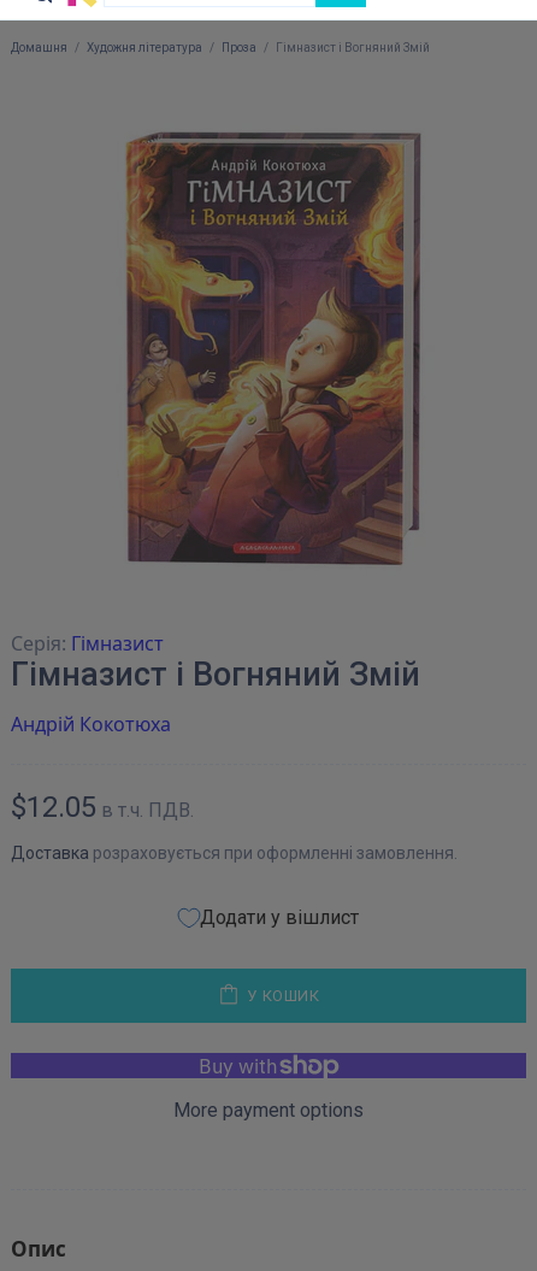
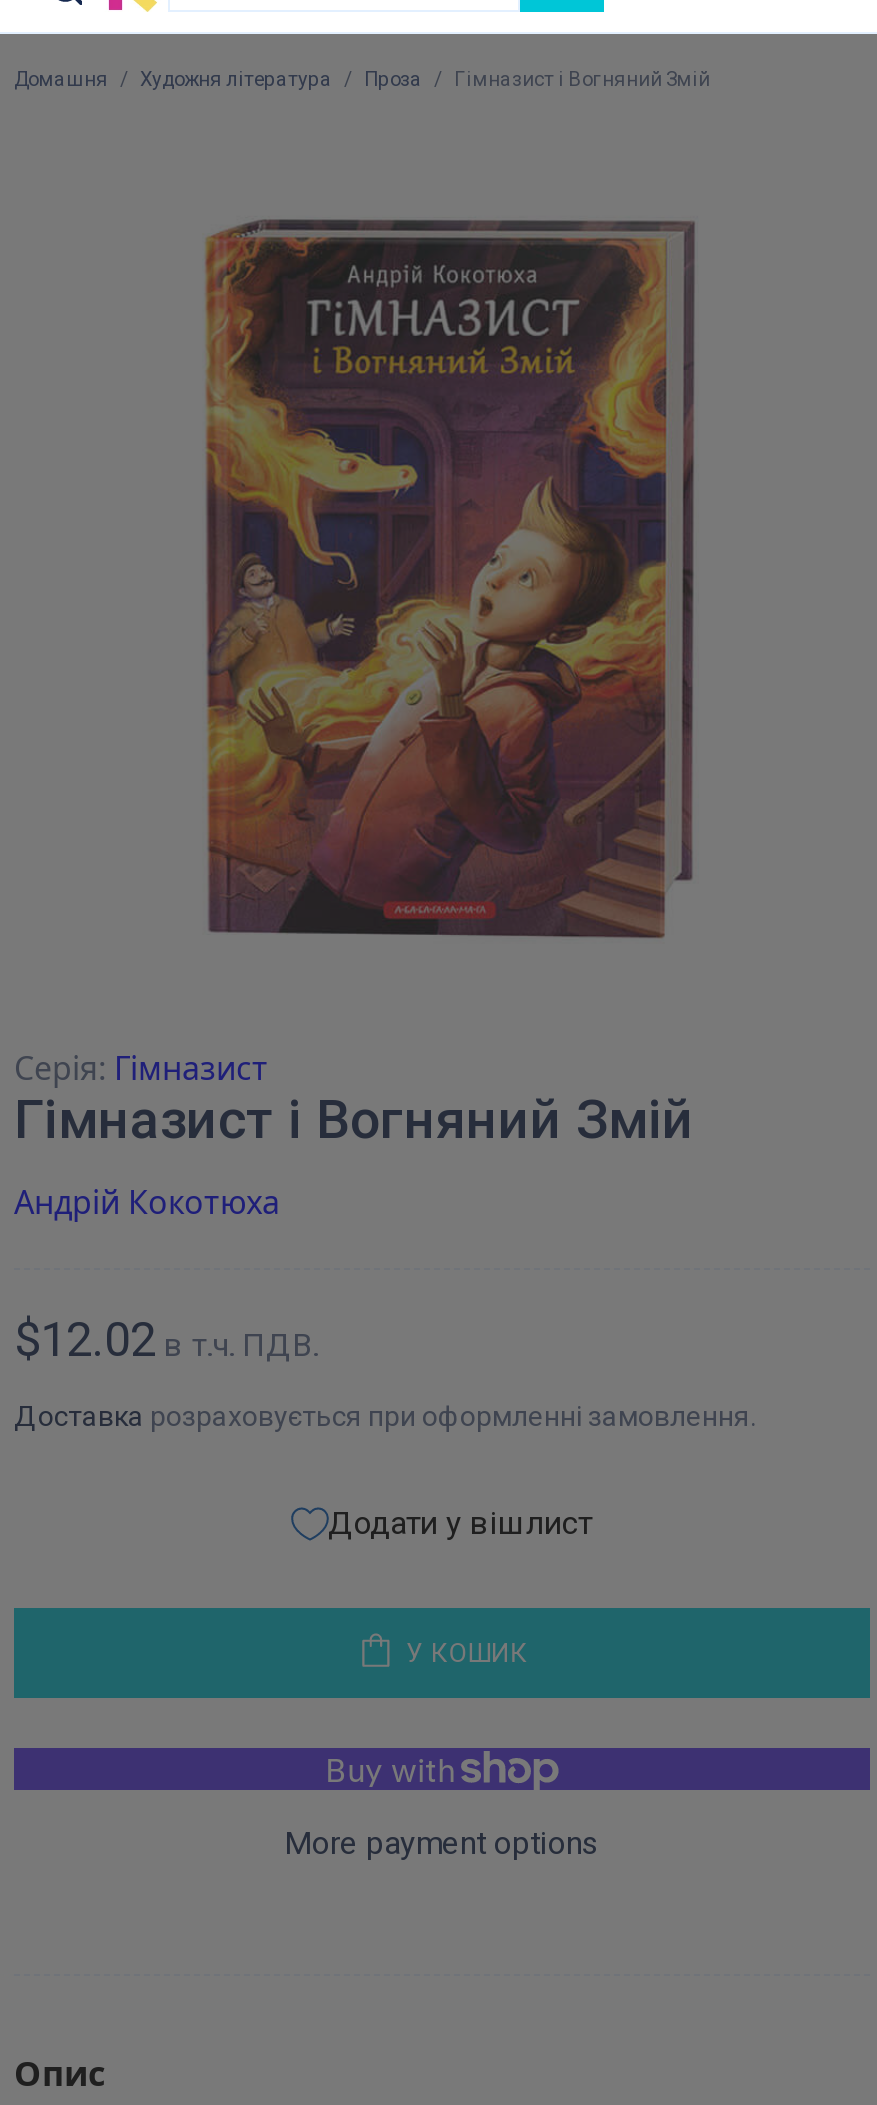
[11,790,194,824] $12.05 в т.ч. ПДВ. -> [14,1312,318,1368] $12.02 в т.ч. ПДВ.

